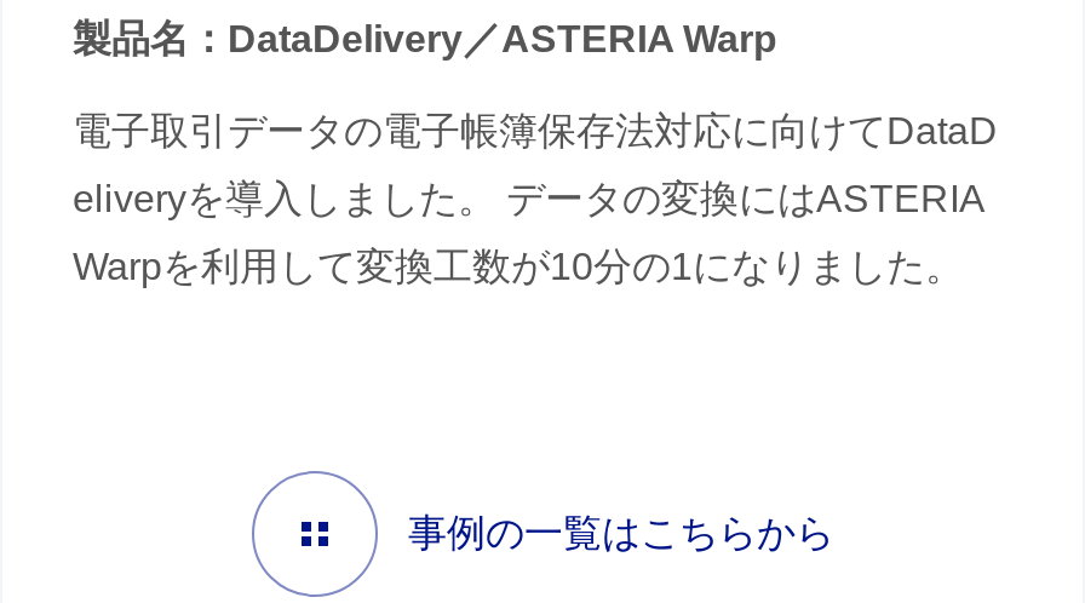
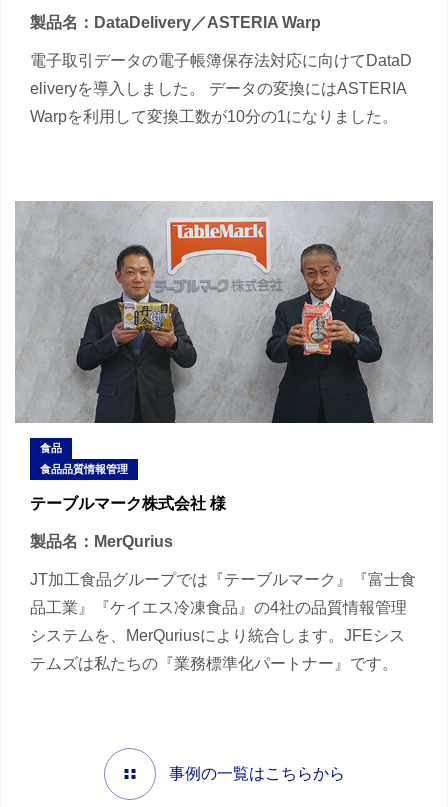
none -> [14,200,434,672] [image] | 食品 | 食品品質情報管理 | テーブルマーク株式会社 様 | 製品名：MerQurius | JT加工食品グループでは『テーブルマーク』『富士食 | 品工業』『ケイエス冷凍食品』の4社の品質情報管理 | システムを、MerQuriusにより統合します。JFEシス | テムズは私たちの『業務標準化パートナー』です。

